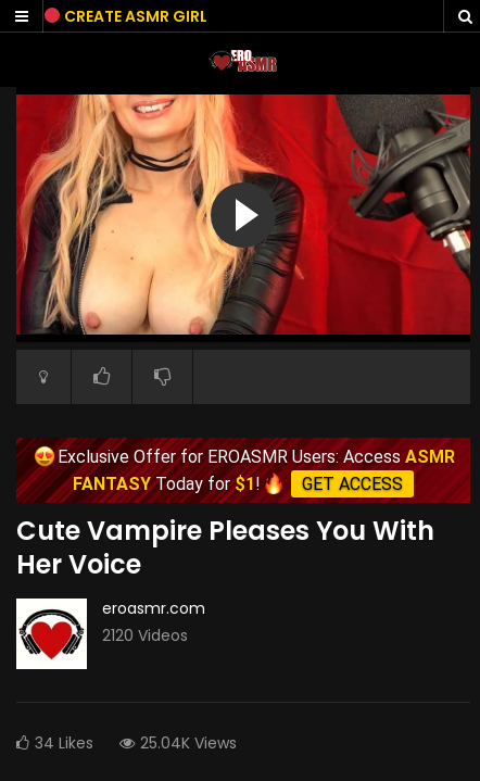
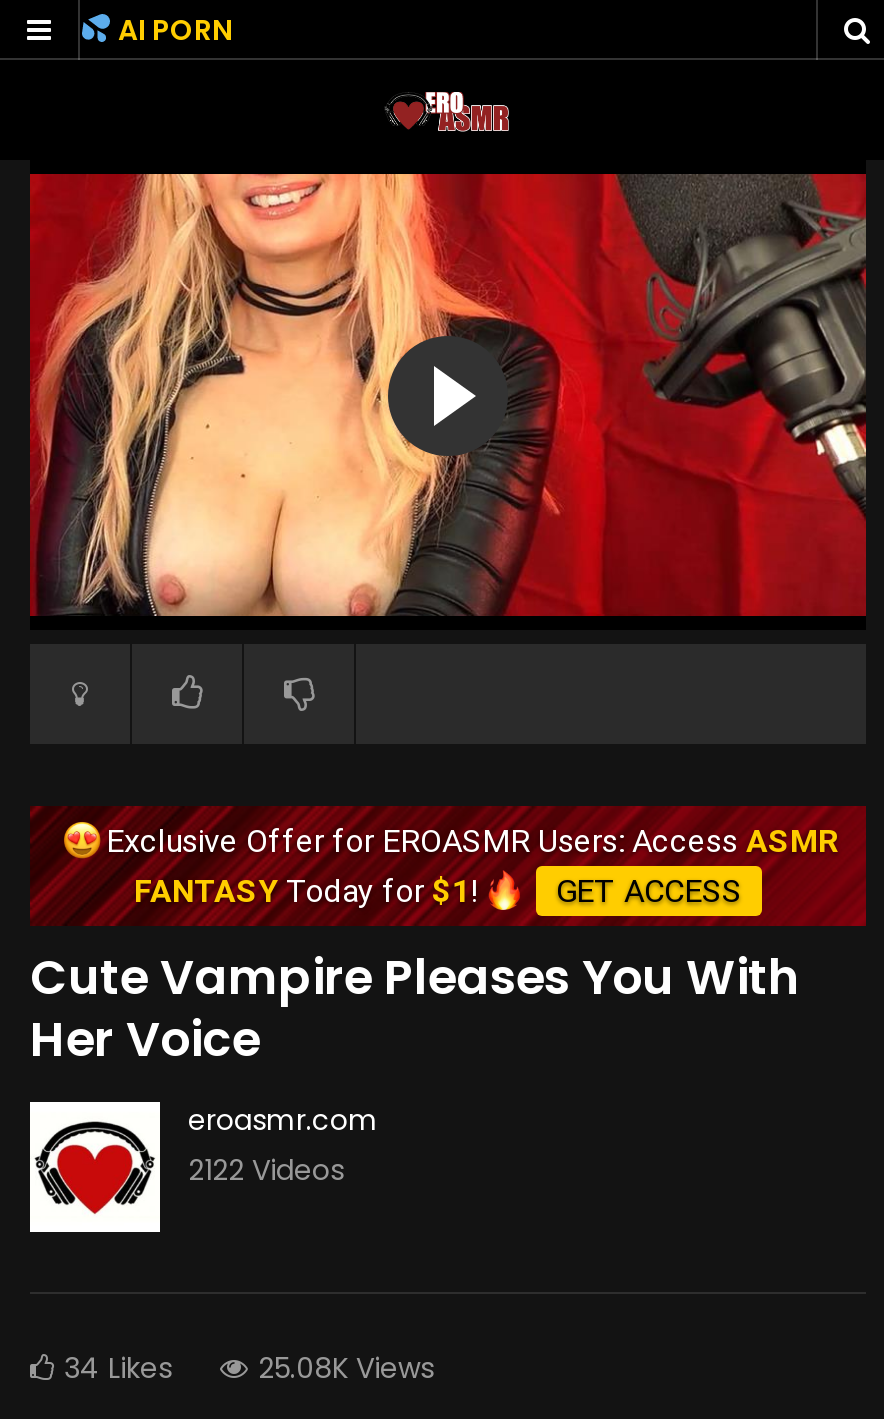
[61,5,207,27] CREATE ASMR GIRL -> [112,9,232,49] AI PORN
[102,625,188,646] 2120 Videos -> [188,1150,344,1190] 2122 Videos
[140,732,237,754] 25.04K Views -> [258,1348,434,1388] 25.08K Views

